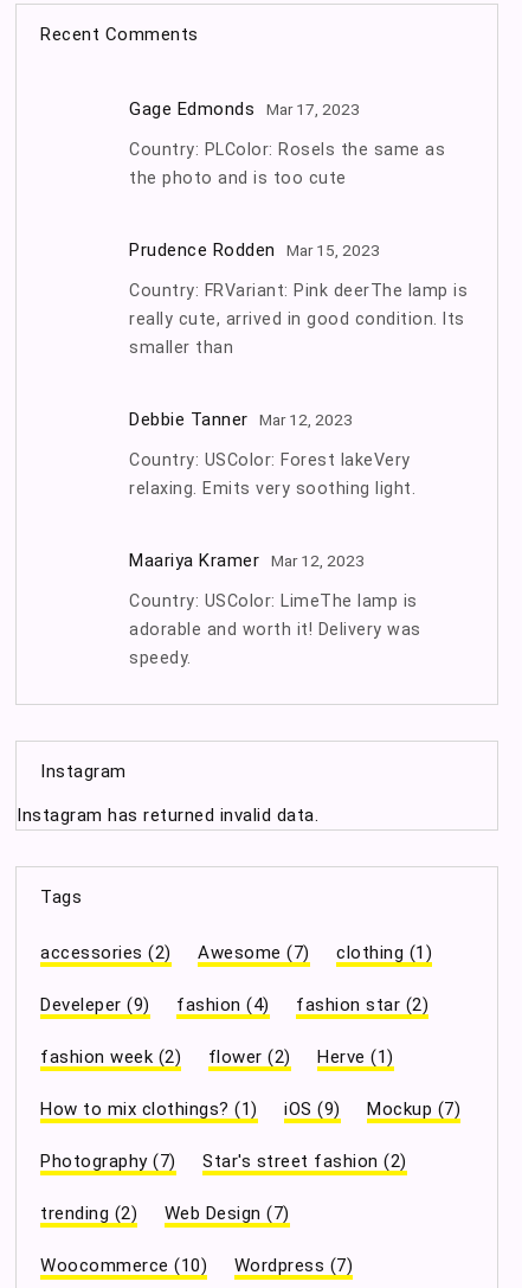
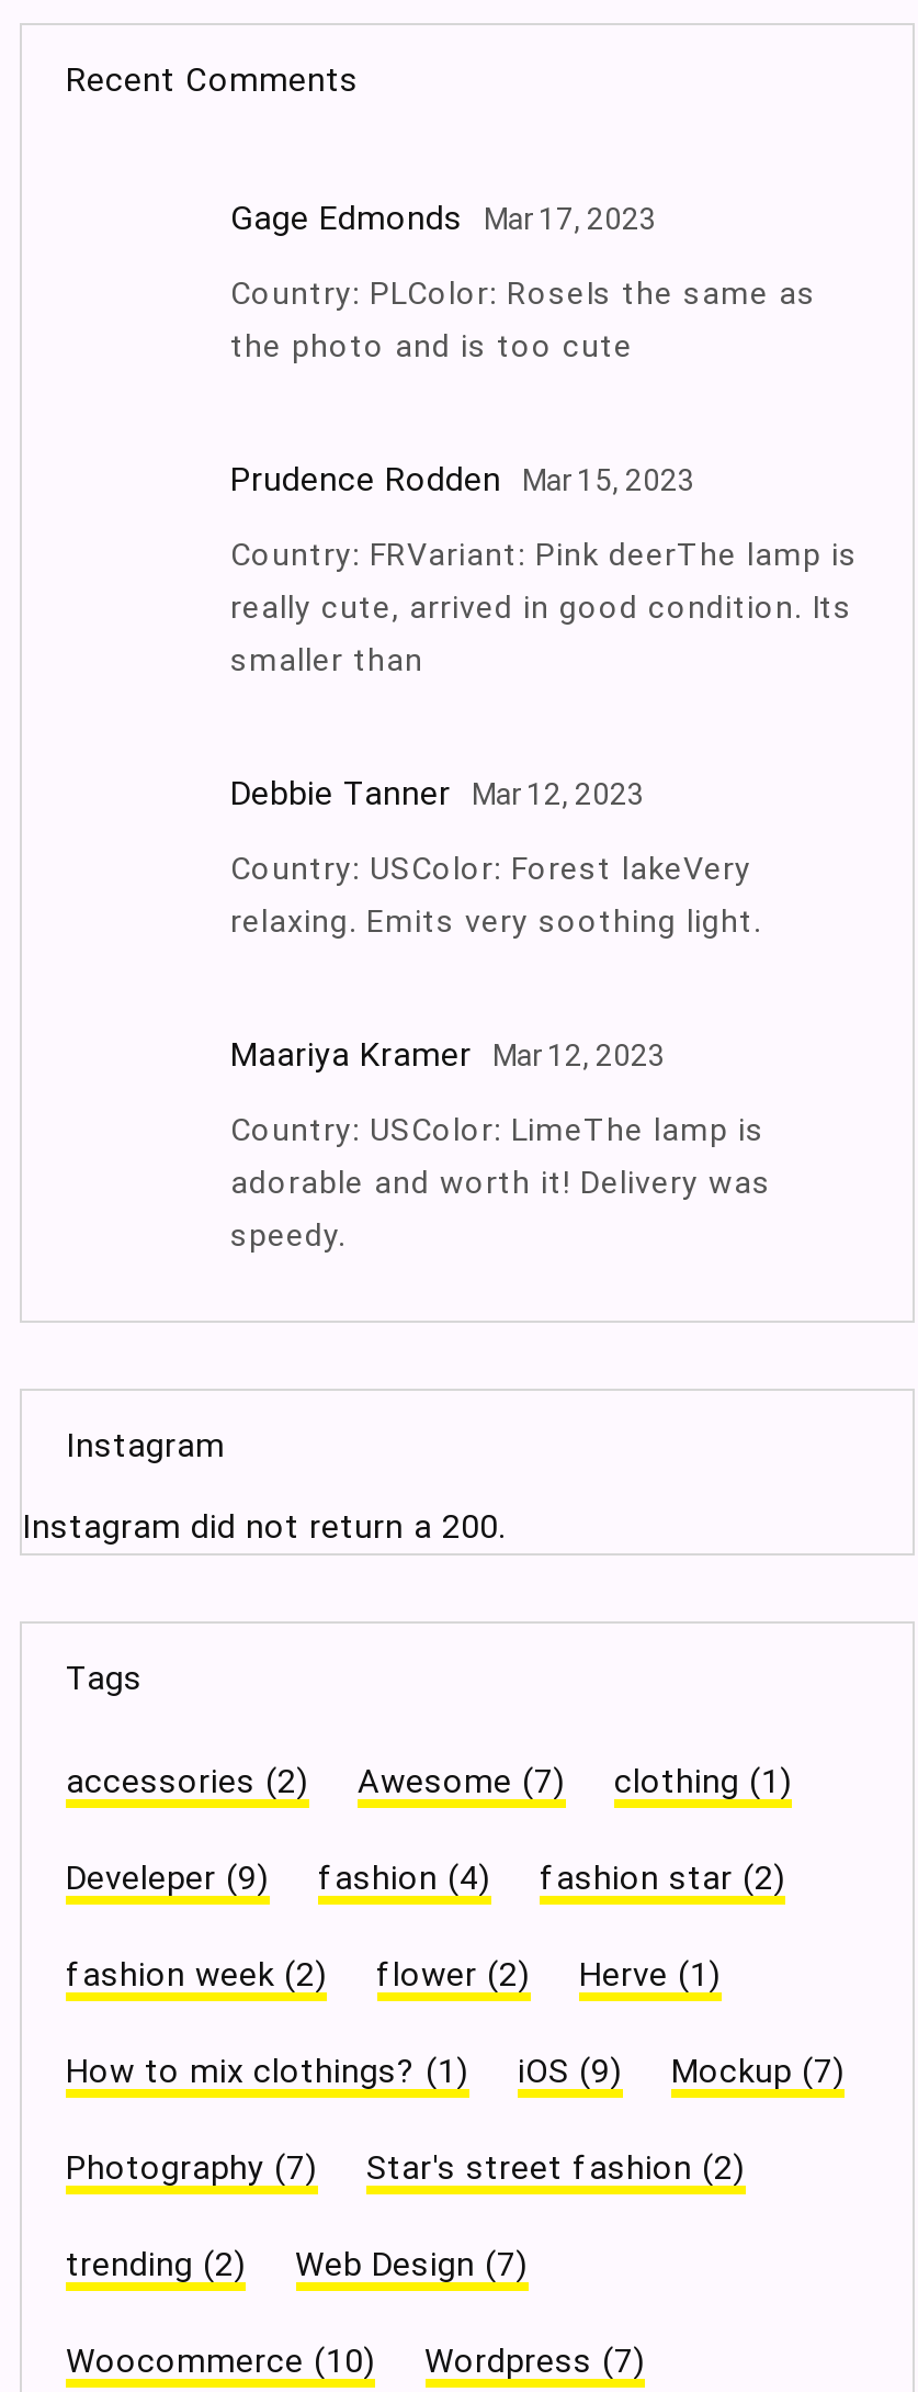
[17,805,318,826] Instagram has returned invalid data. -> [22,1507,506,1547] Instagram did not return a 200.

